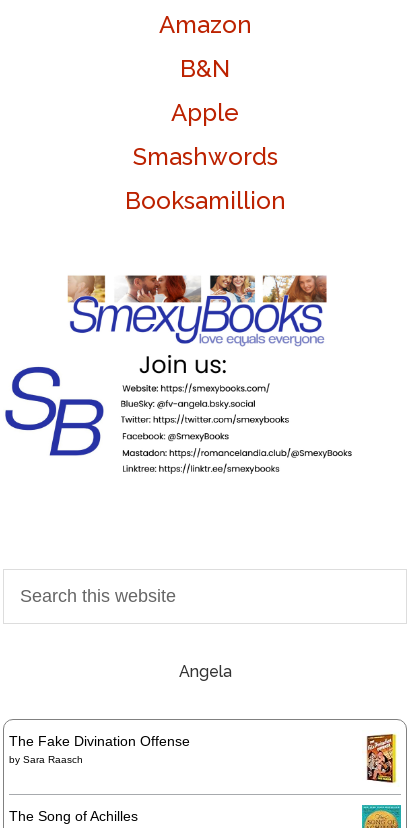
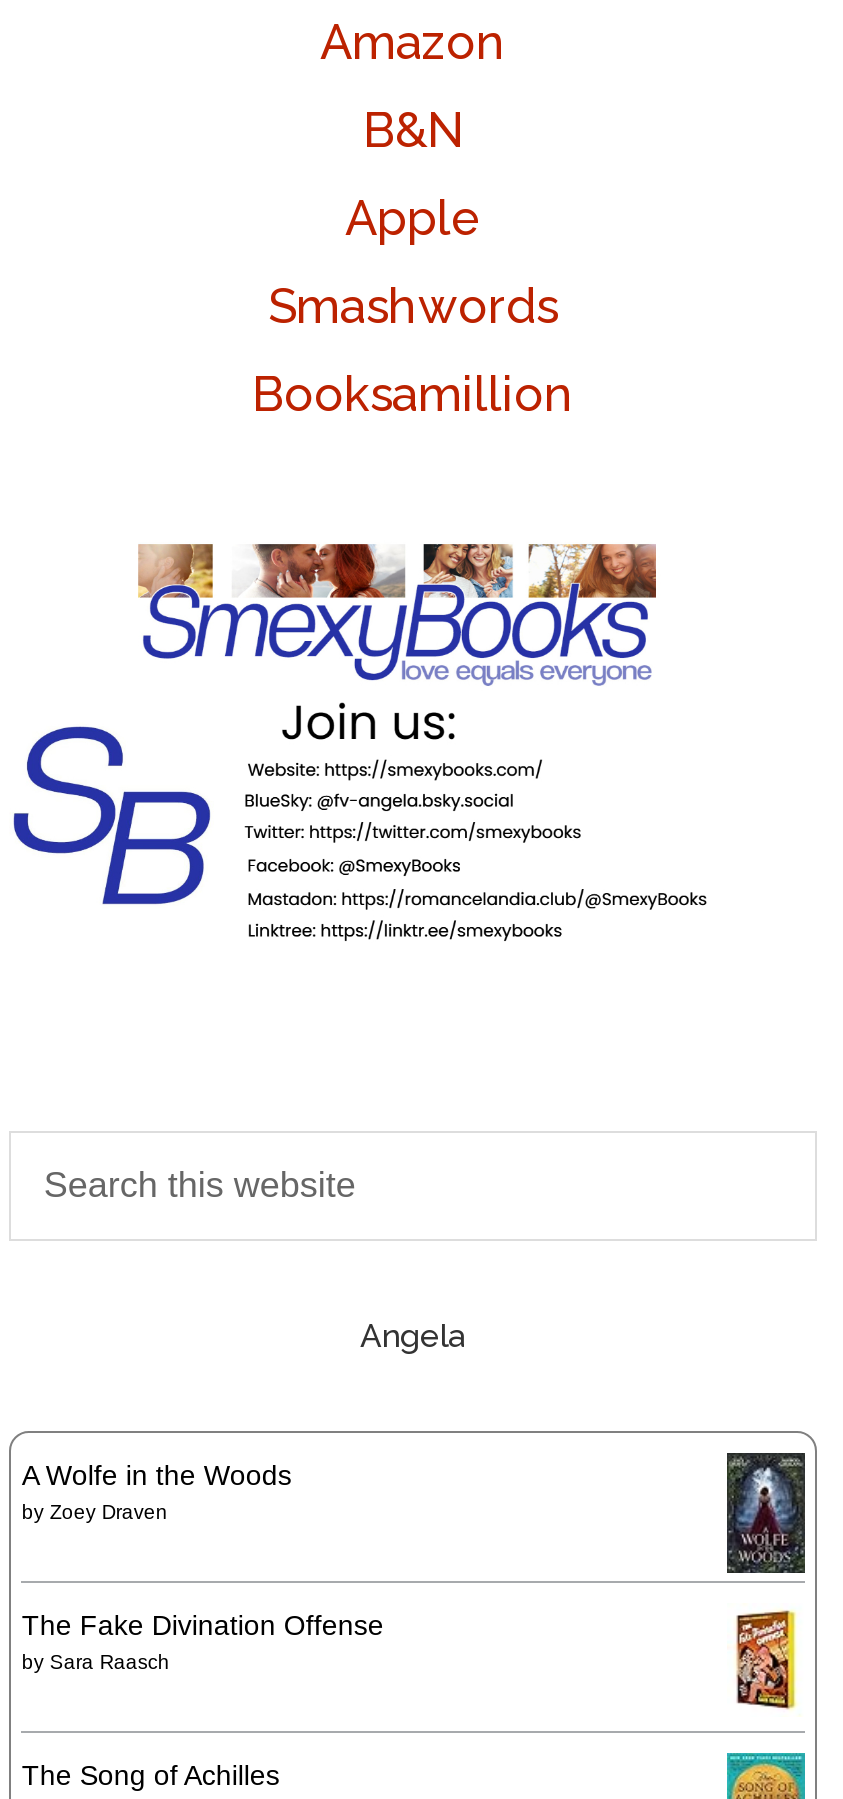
none -> [22,1459,292,1523] A Wolfe in the Woods | by Zoey Draven
none -> [725,1451,807,1575] [image]

